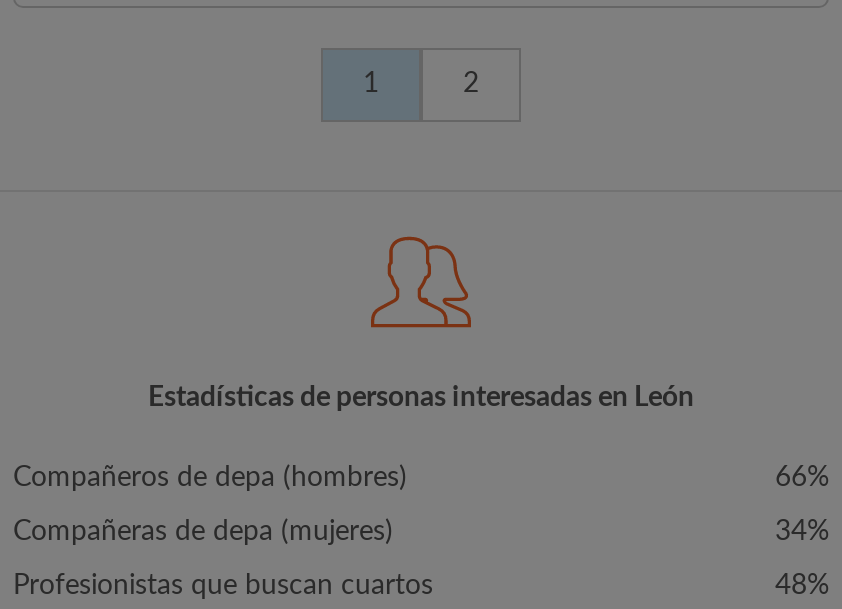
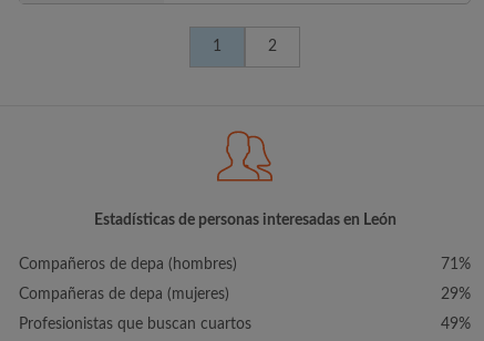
[775,464,829,492] 66% -> [441,257,471,272] 71%
[775,518,829,546] 34% -> [441,287,471,302] 29%
[775,572,829,600] 48% -> [441,317,471,332] 49%

